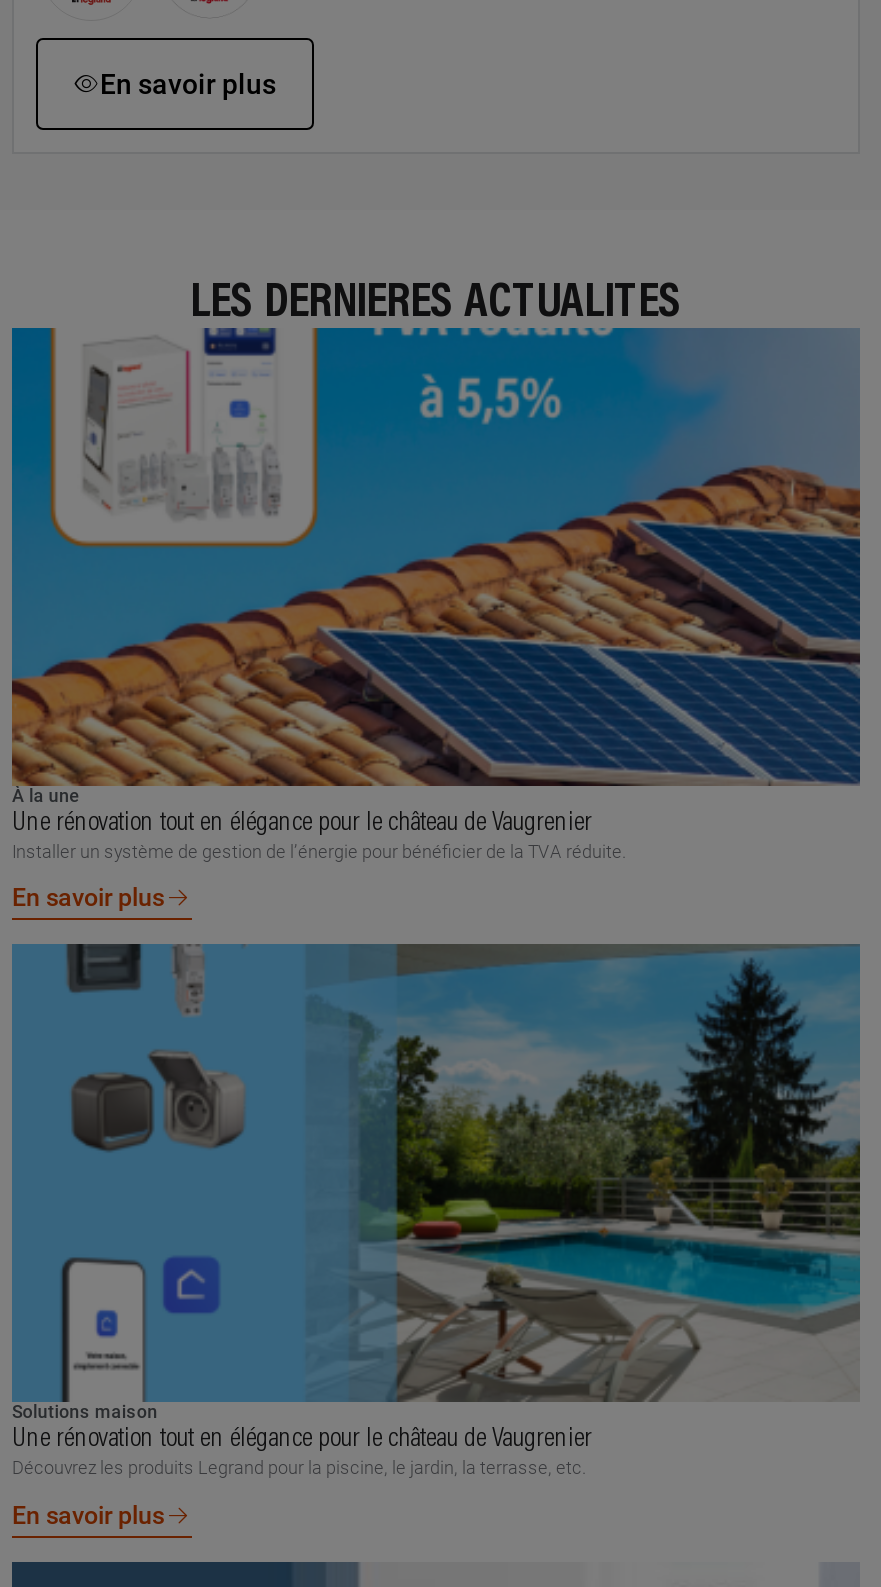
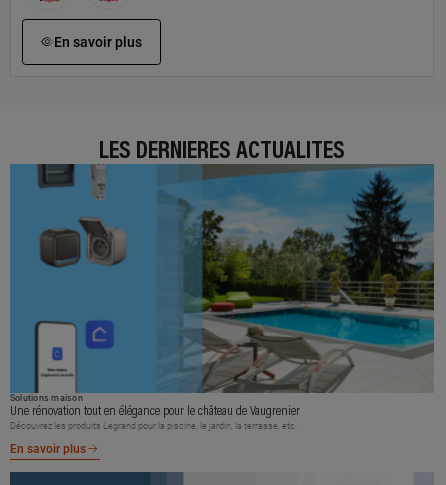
[10,328,862,913] [image] | À la une | Une rénovation tout en élégance pour le château de Vaugrenier | Installer un système de gestion de l’énergie pour bénéficier de la TVA réduite. | En savoir plus -> none

